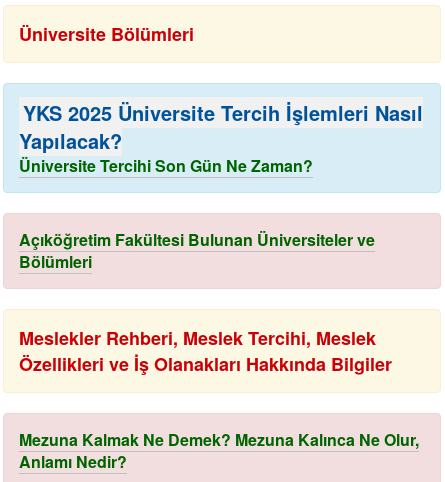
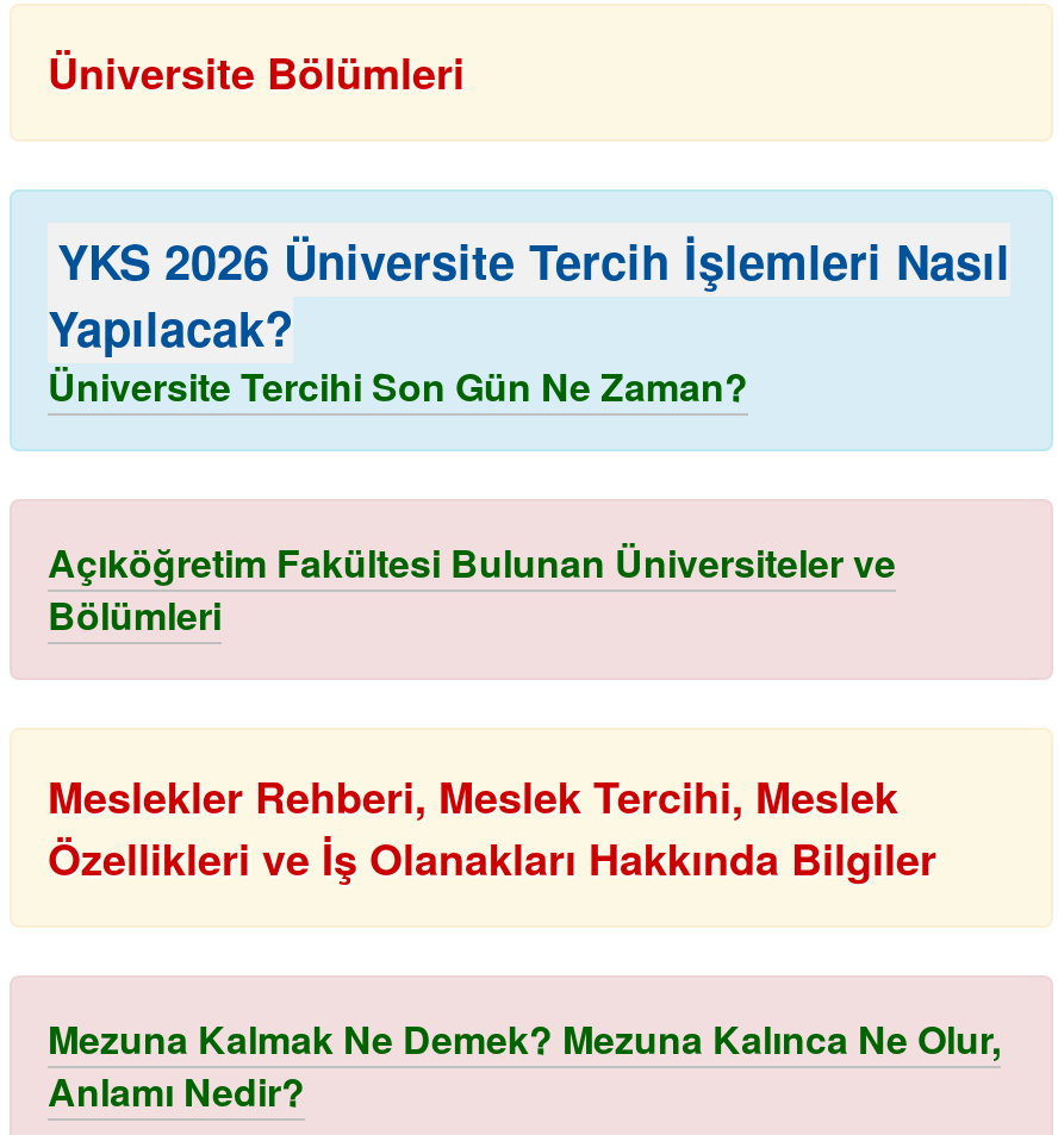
[23,98,423,127] YKS 2025 Üniversite Tercih İşlemleri Nasıl -> [57,224,1010,293] YKS 2026 Üniversite Tercih İşlemleri Nasıl

